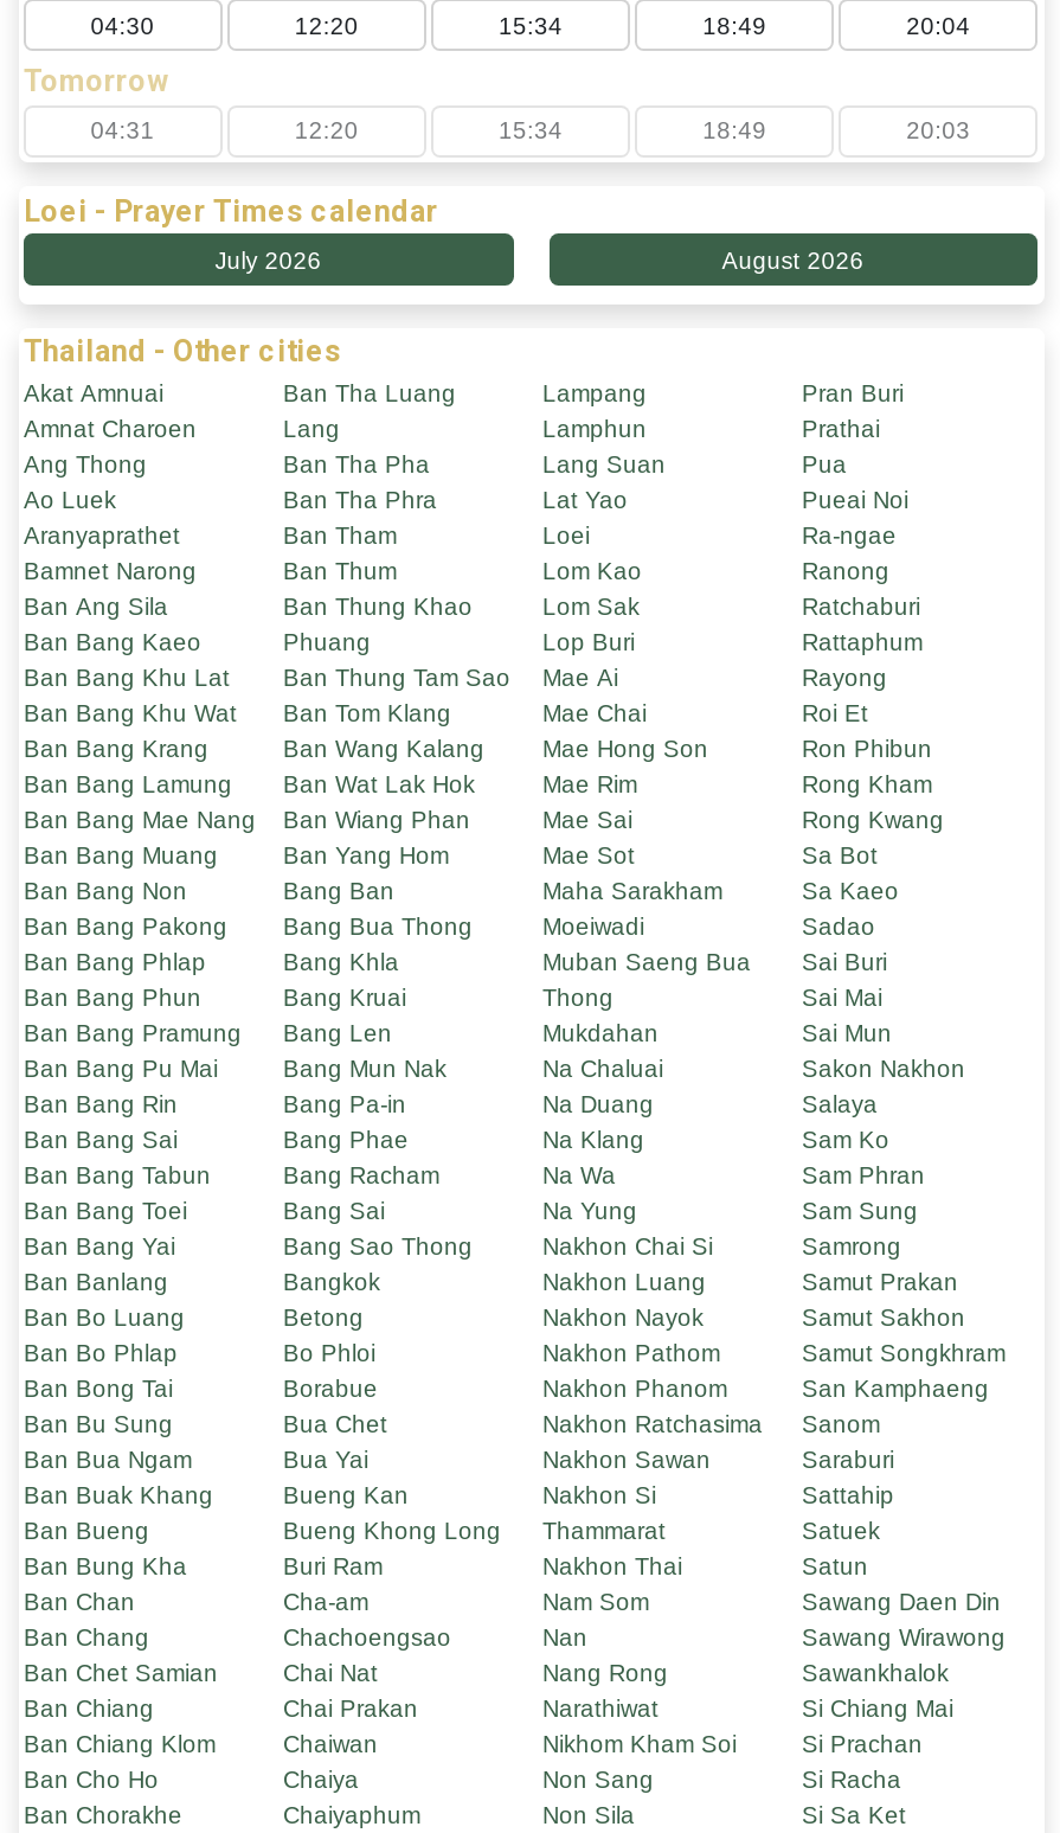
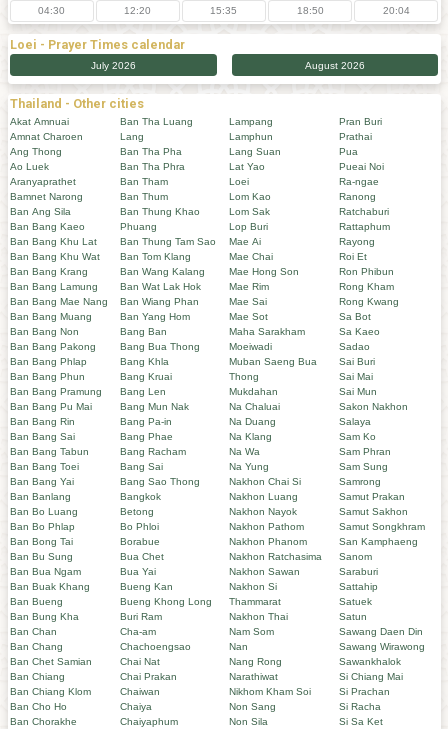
[499,12,563,38] 15:34 -> [210,5,237,16] 15:35
[703,12,767,38] 18:49 -> [297,5,324,16] 18:50
[24,63,970,143] Tomorrow | 04:31 | 12:20 | 15:34 | 18:49 | 20:03 -> none

